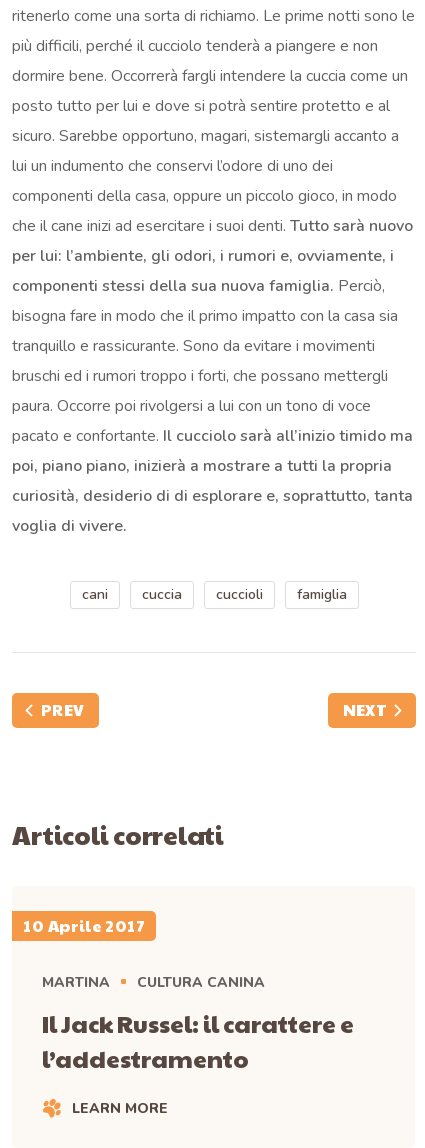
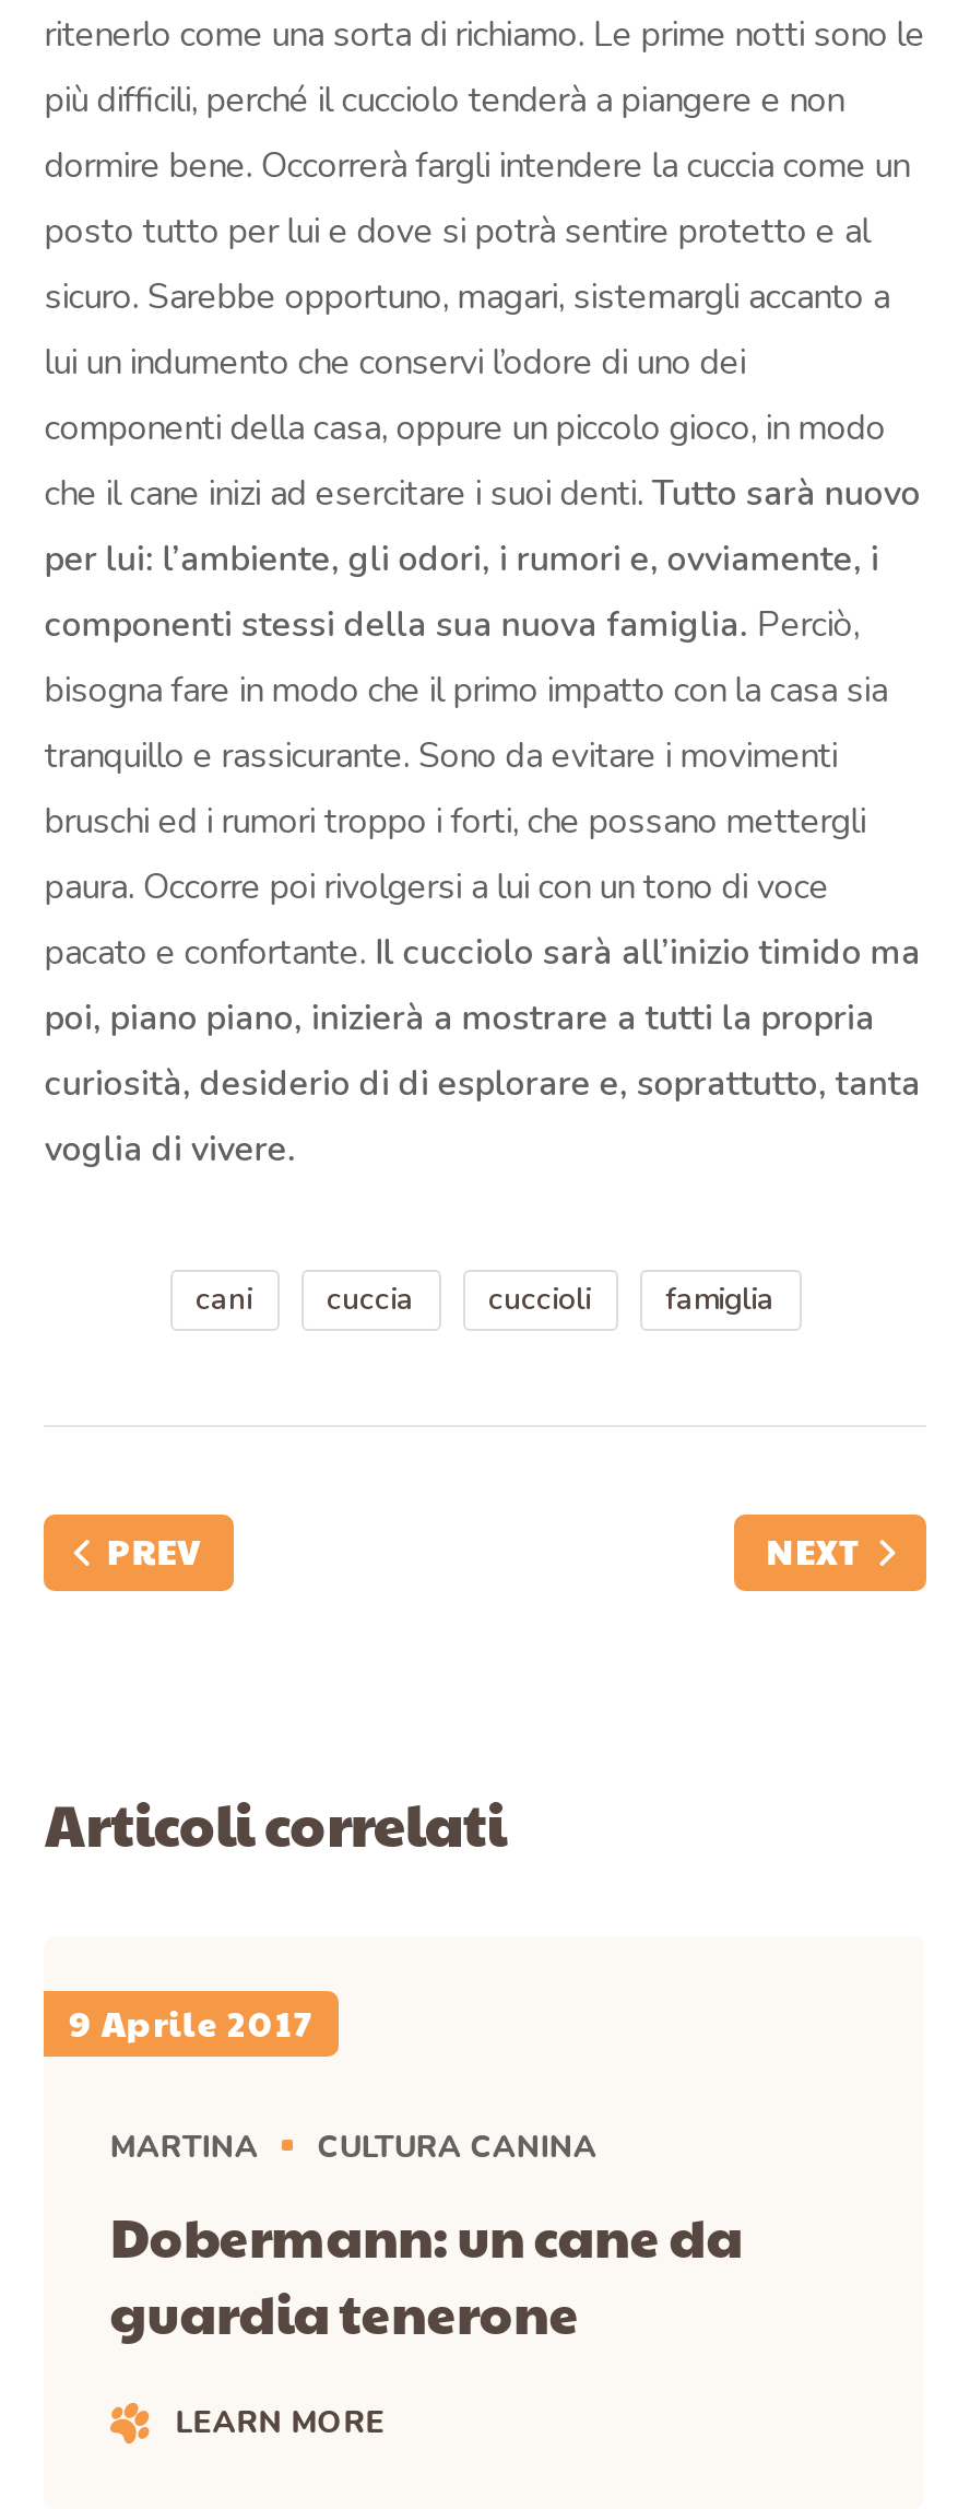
[23,914,145,937] 10 Aprile 2017 -> [69,1998,314,2048] 9 Aprile 2017
[42,1006,354,1075] Il Jack Russel: il carattere e | l’addestramento -> [110,2199,744,2349] Dobermann: un cane da | guardia tenerone

